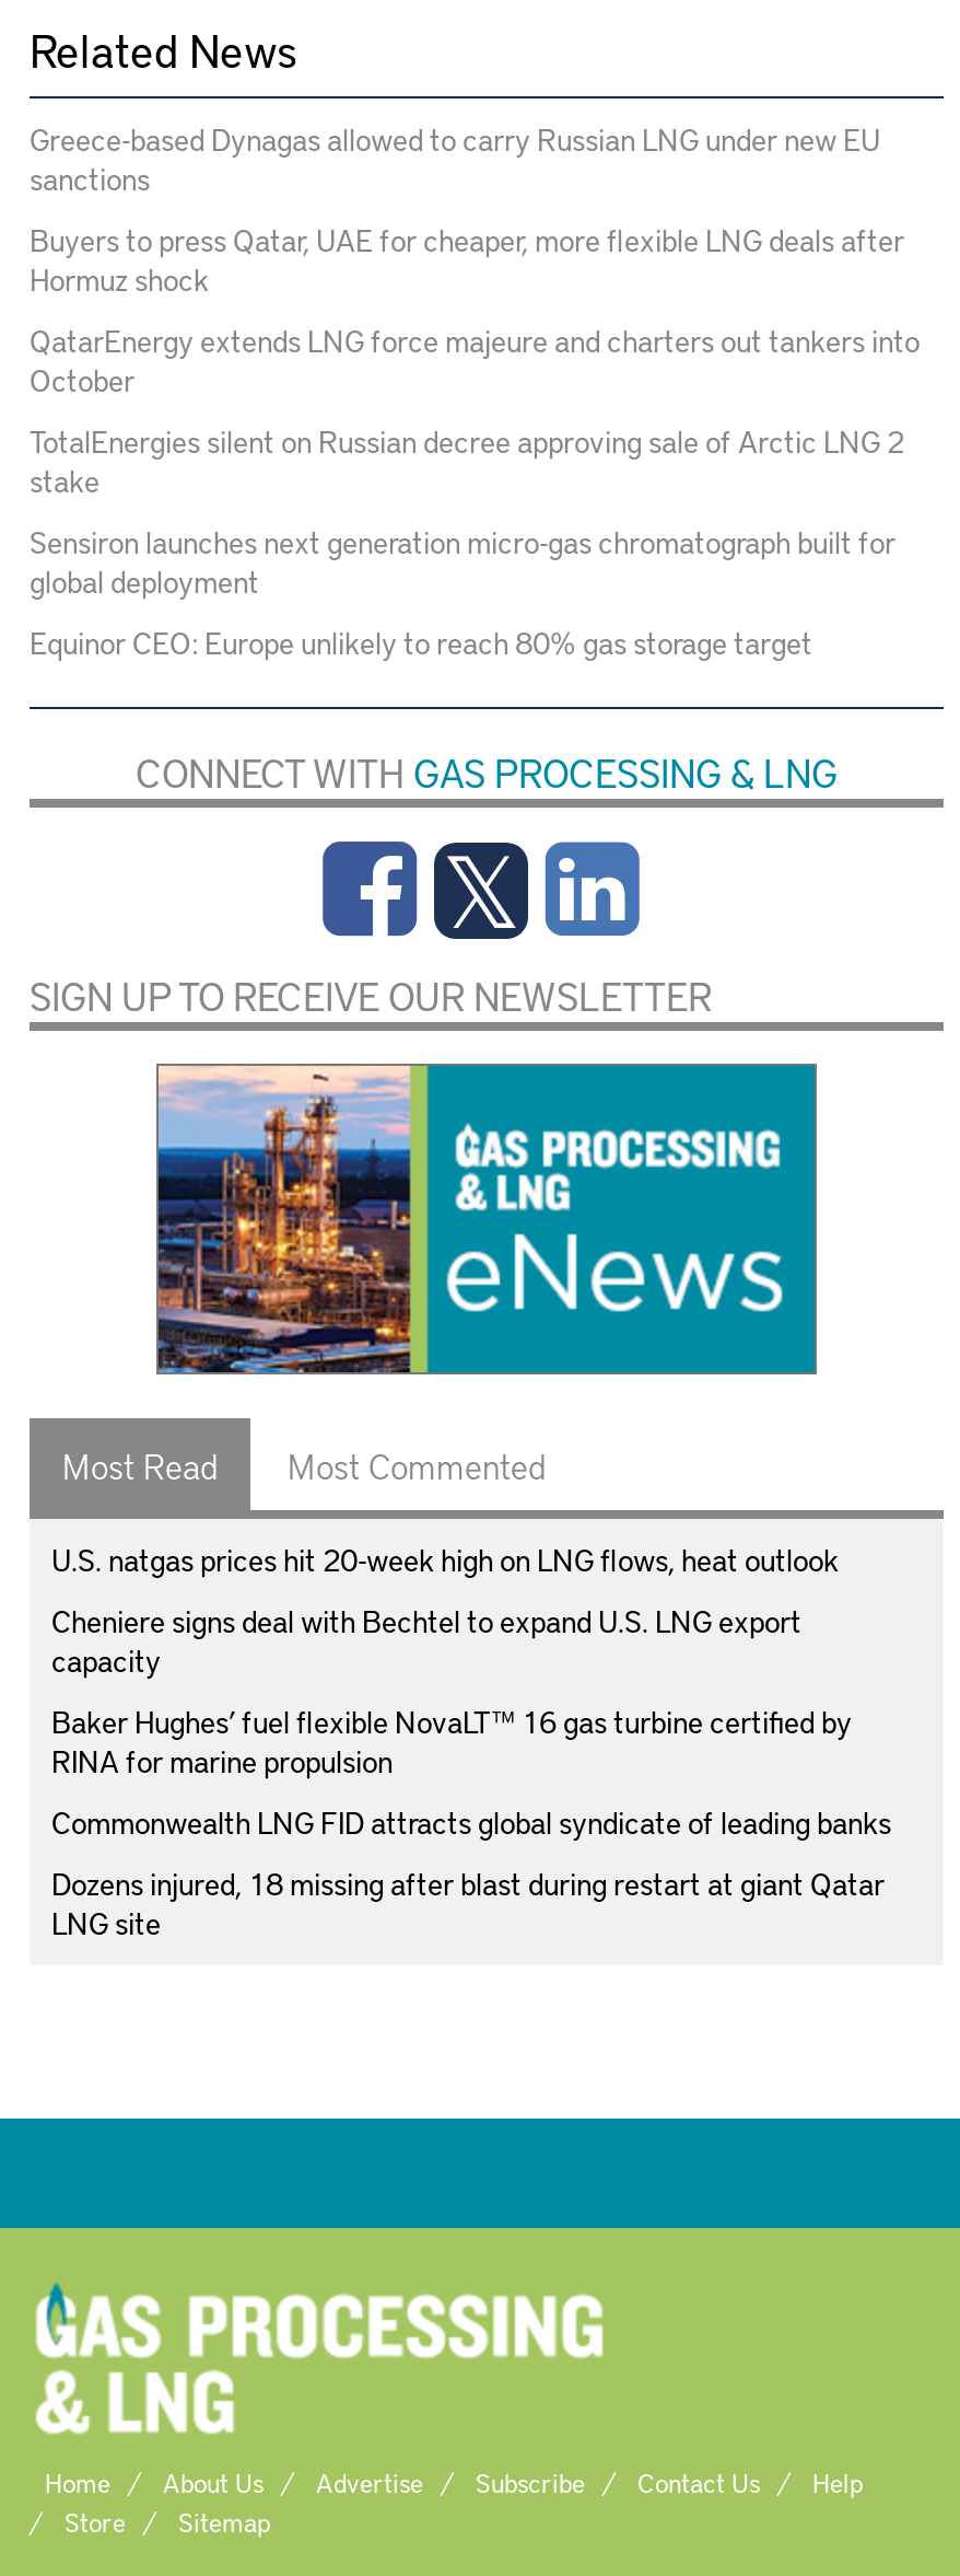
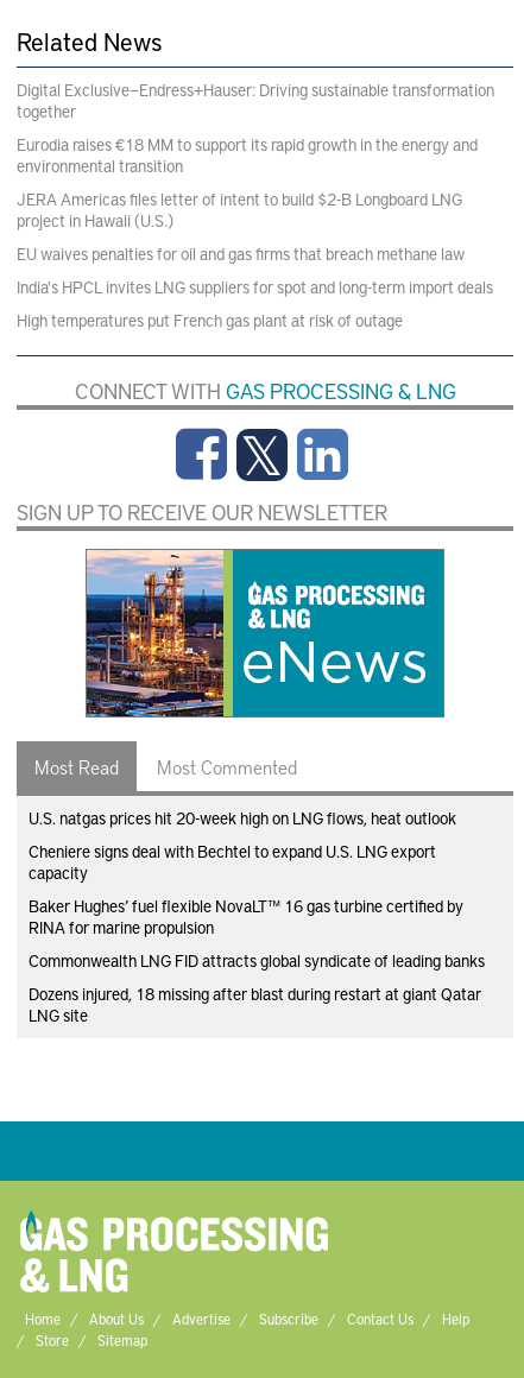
[30,118,880,199] Greece-based Dynagas allowed to carry Russian LNG under new EU | sanctions -> [17,78,494,122] Digital Exclusive—Endress+Hauser: Driving sustainable transformation | together
[30,219,904,300] Buyers to press Qatar, UAE for cheaper, more flexible LNG deals after | Hormuz shock -> [17,133,478,177] Eurodia raises €18 MM to support its rapid growth in the energy and | environmental transition
[30,320,920,401] QatarEnergy extends LNG force majeure and charters out tankers into | October -> [17,188,462,232] JERA Americas files letter of intent to build $2-B Longboard LNG | project in Hawaii (U.S.)
[30,420,904,501] TotalEnergies silent on Russian decree approving sale of Arctic LNG 2 | stake -> [17,242,465,265] EU waives penalties for oil and gas firms that breach methane law
[30,521,895,602] Sensiron launches next generation micro-gas chromatograph built for | global deployment -> [17,276,493,298] India's HPCL invites LNG suppliers for spot and long-term import deals
[30,622,812,663] Equinor CEO: Europe unlikely to reach 80% gas storage target -> [17,309,403,331] High temperatures put French gas plant at risk of outage

